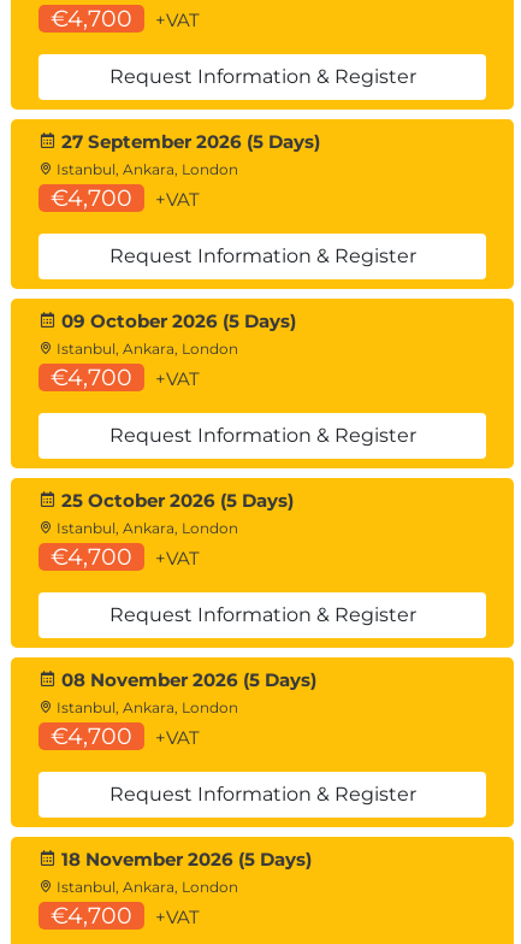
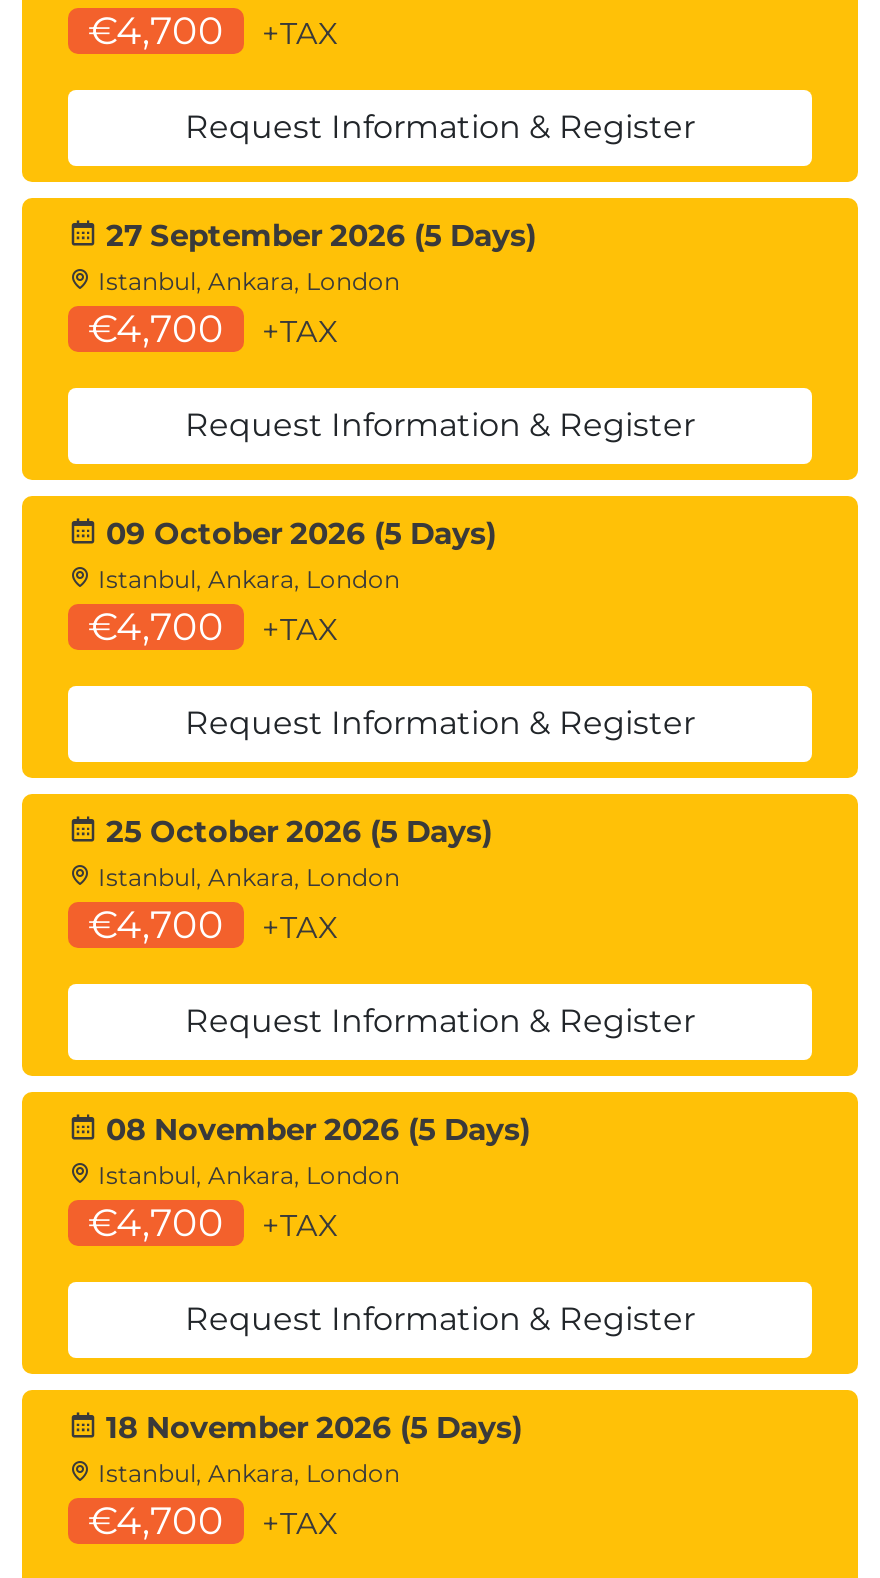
[155,8,200,31] +VAT -> [262,14,338,52] +TAX
[155,188,200,211] +VAT -> [262,312,338,350] +TAX
[155,367,200,390] +VAT -> [262,610,338,648] +TAX
[155,547,200,570] +VAT -> [262,908,338,946] +TAX
[155,726,200,749] +VAT -> [262,1206,338,1244] +TAX
[155,905,200,928] +VAT -> [262,1504,338,1542] +TAX

